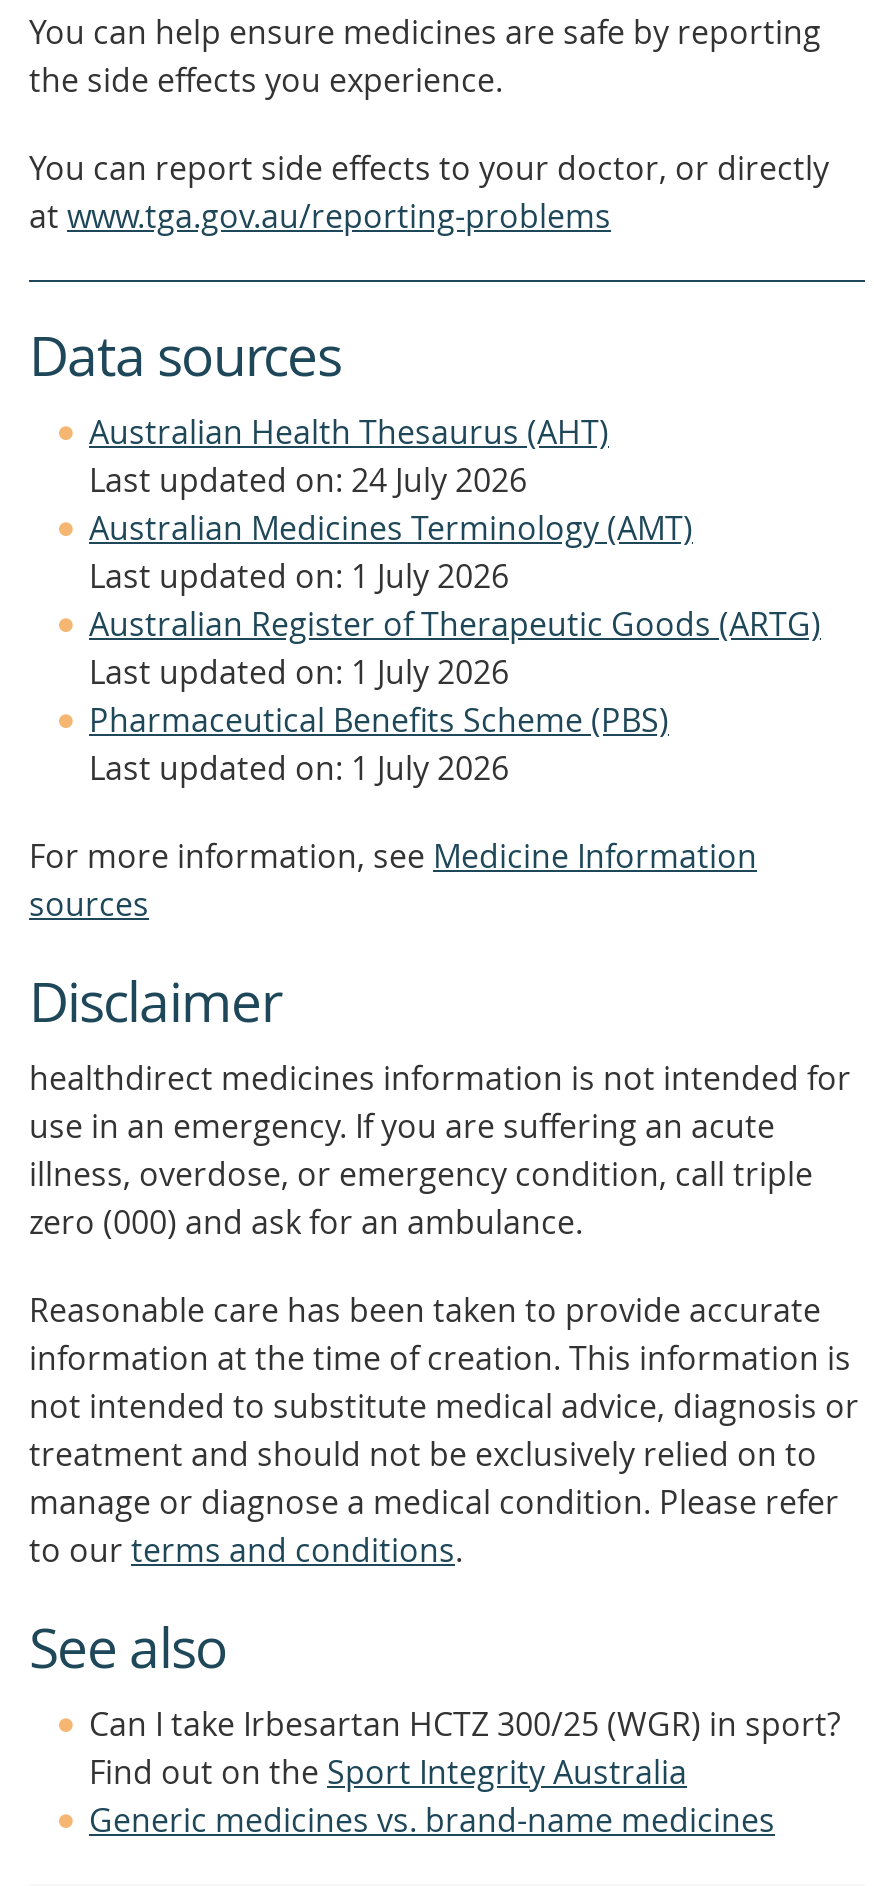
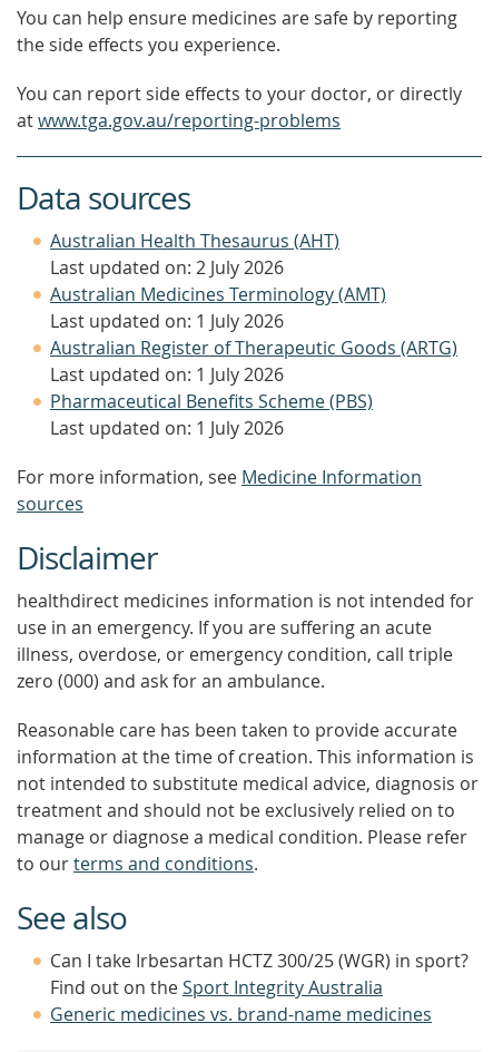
[89,458,527,502] Last updated on: 24 July 2026 -> [50,255,284,280] Last updated on: 2 July 2026

